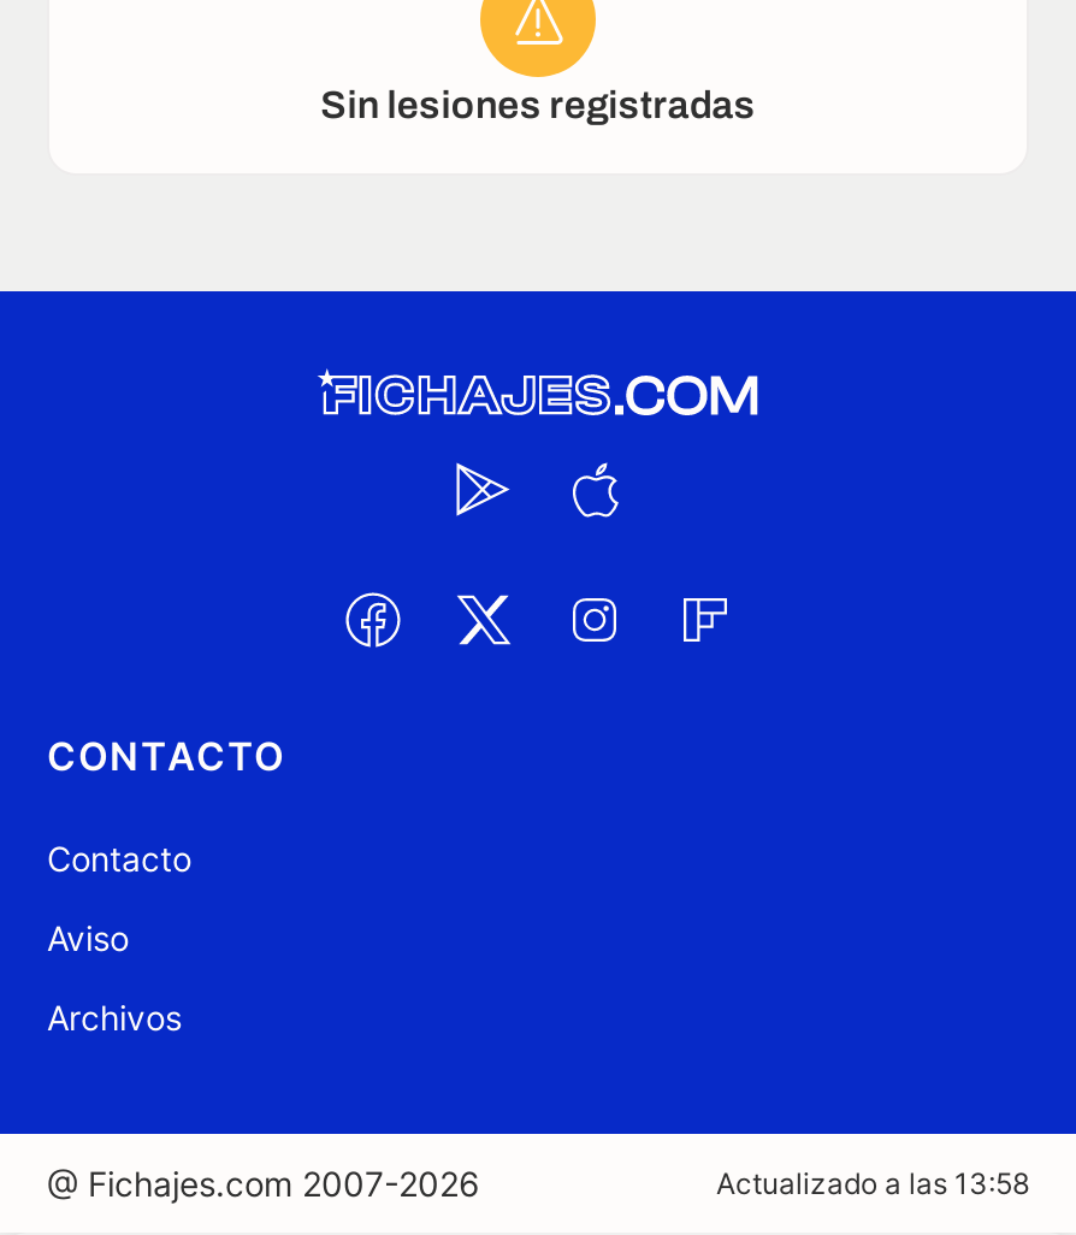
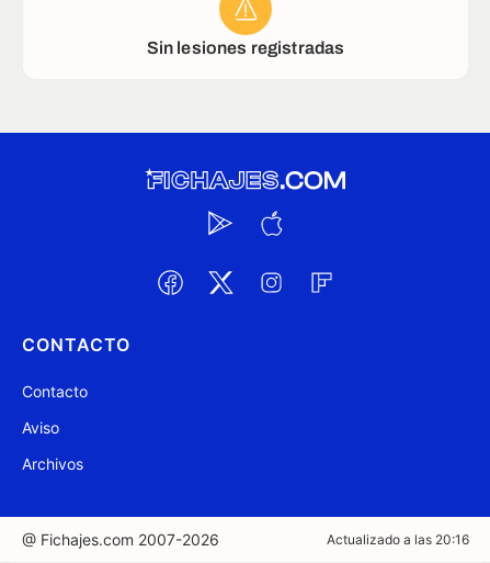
[716,1165,1029,1201] Actualizado a las 13:58 -> [327,531,469,548] Actualizado a las 20:16

